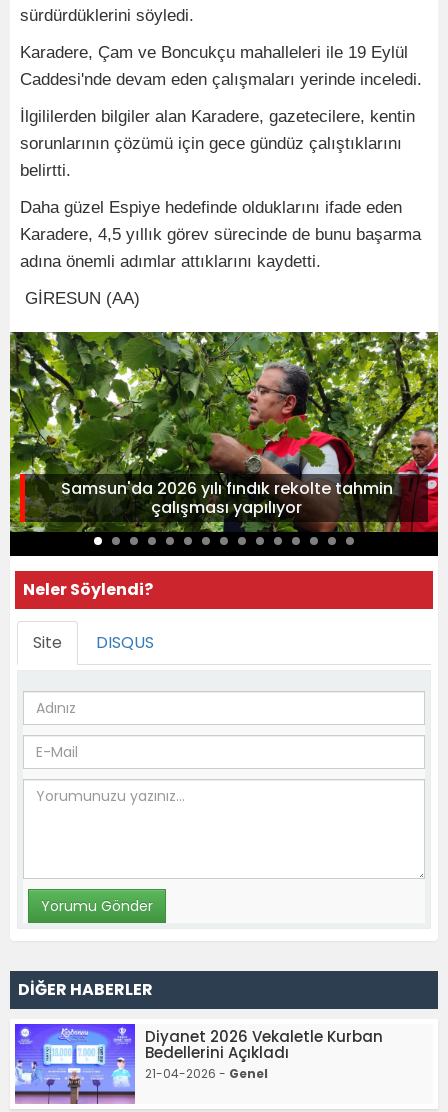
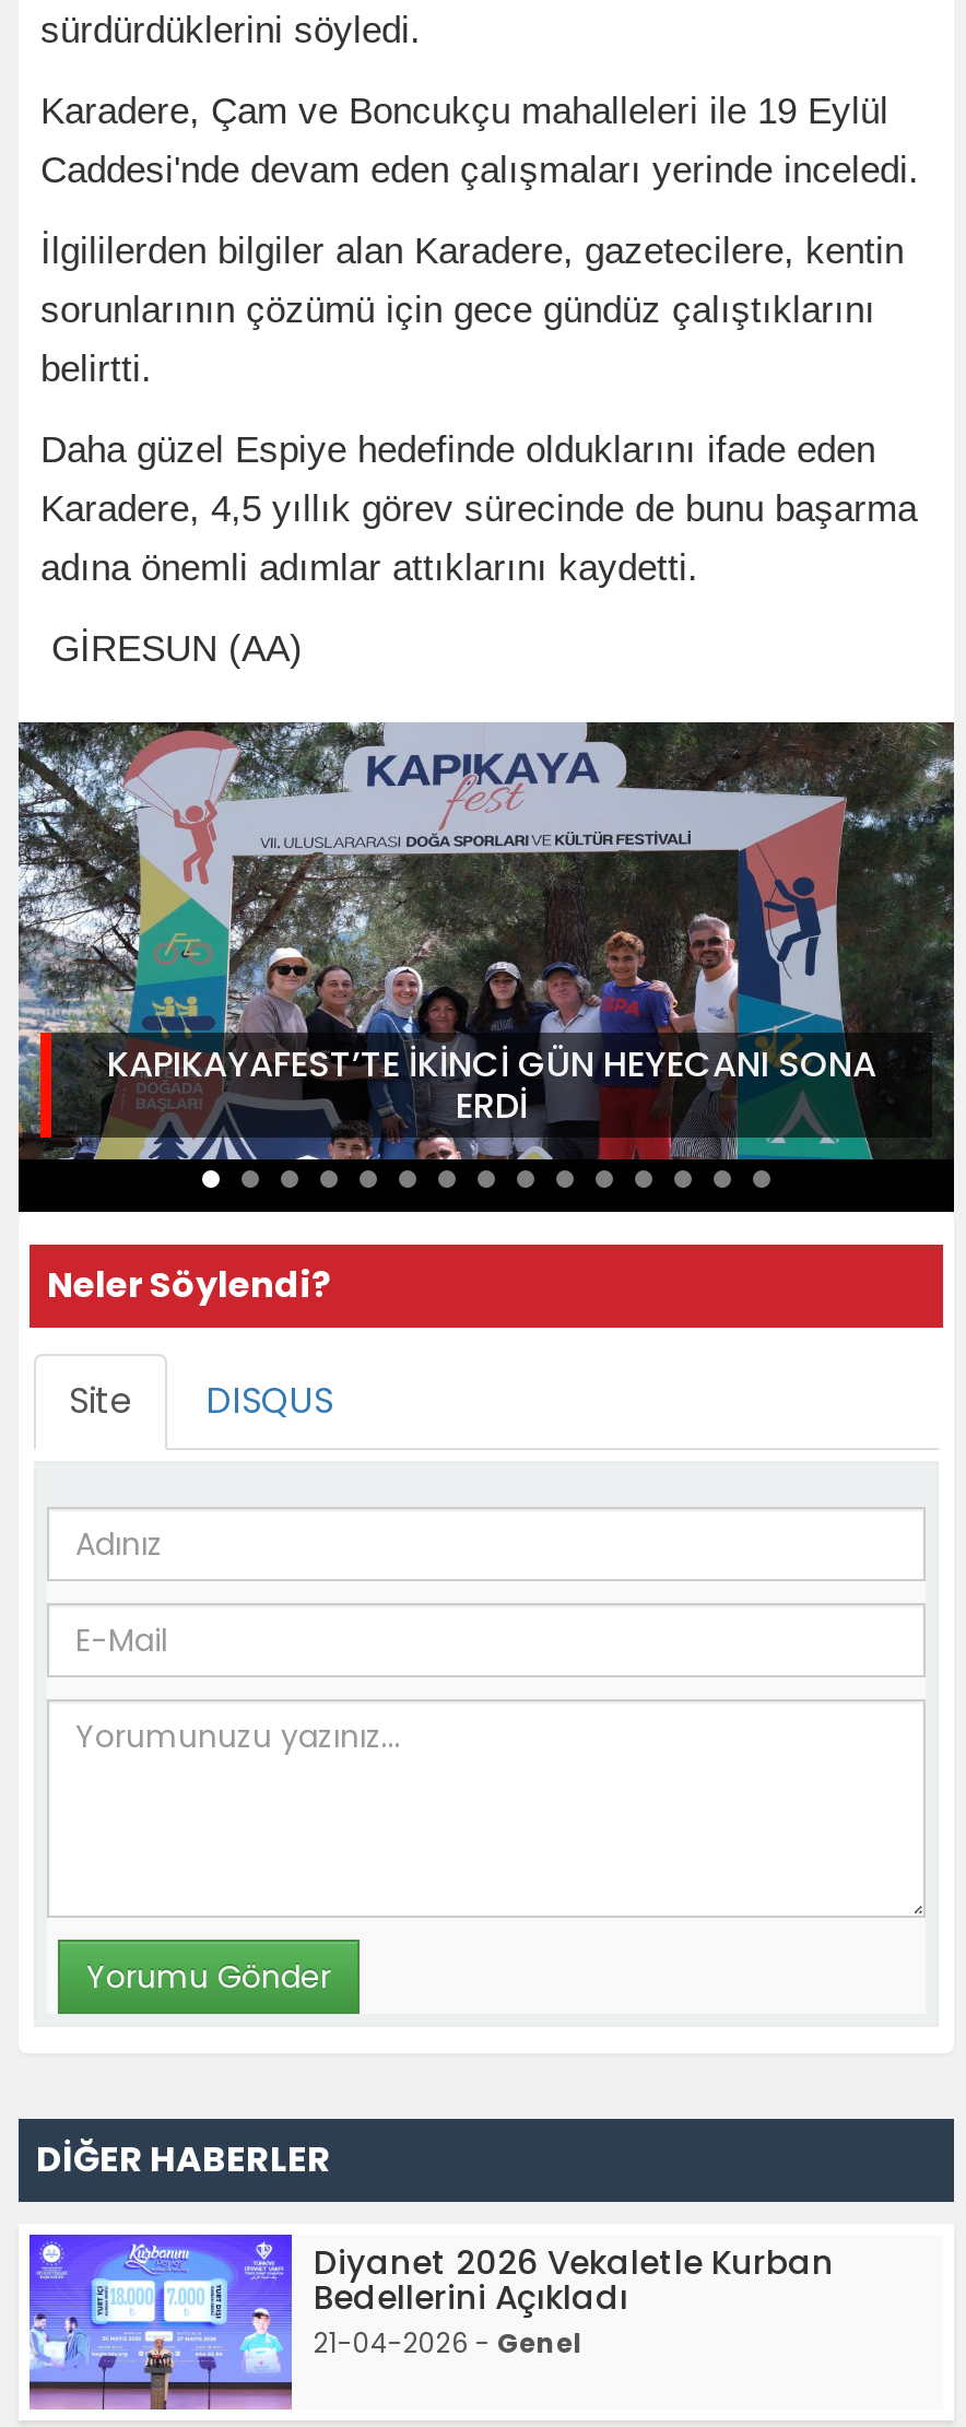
[9,331,439,533] [image] | Samsun'da 2026 yılı fındık rekolte tahmin | çalışması yapılıyor -> [16,720,956,1162] [image] | KAPIKAYAFEST’TE İKİNCİ GÜN HEYECANI SONA | ERDİ

